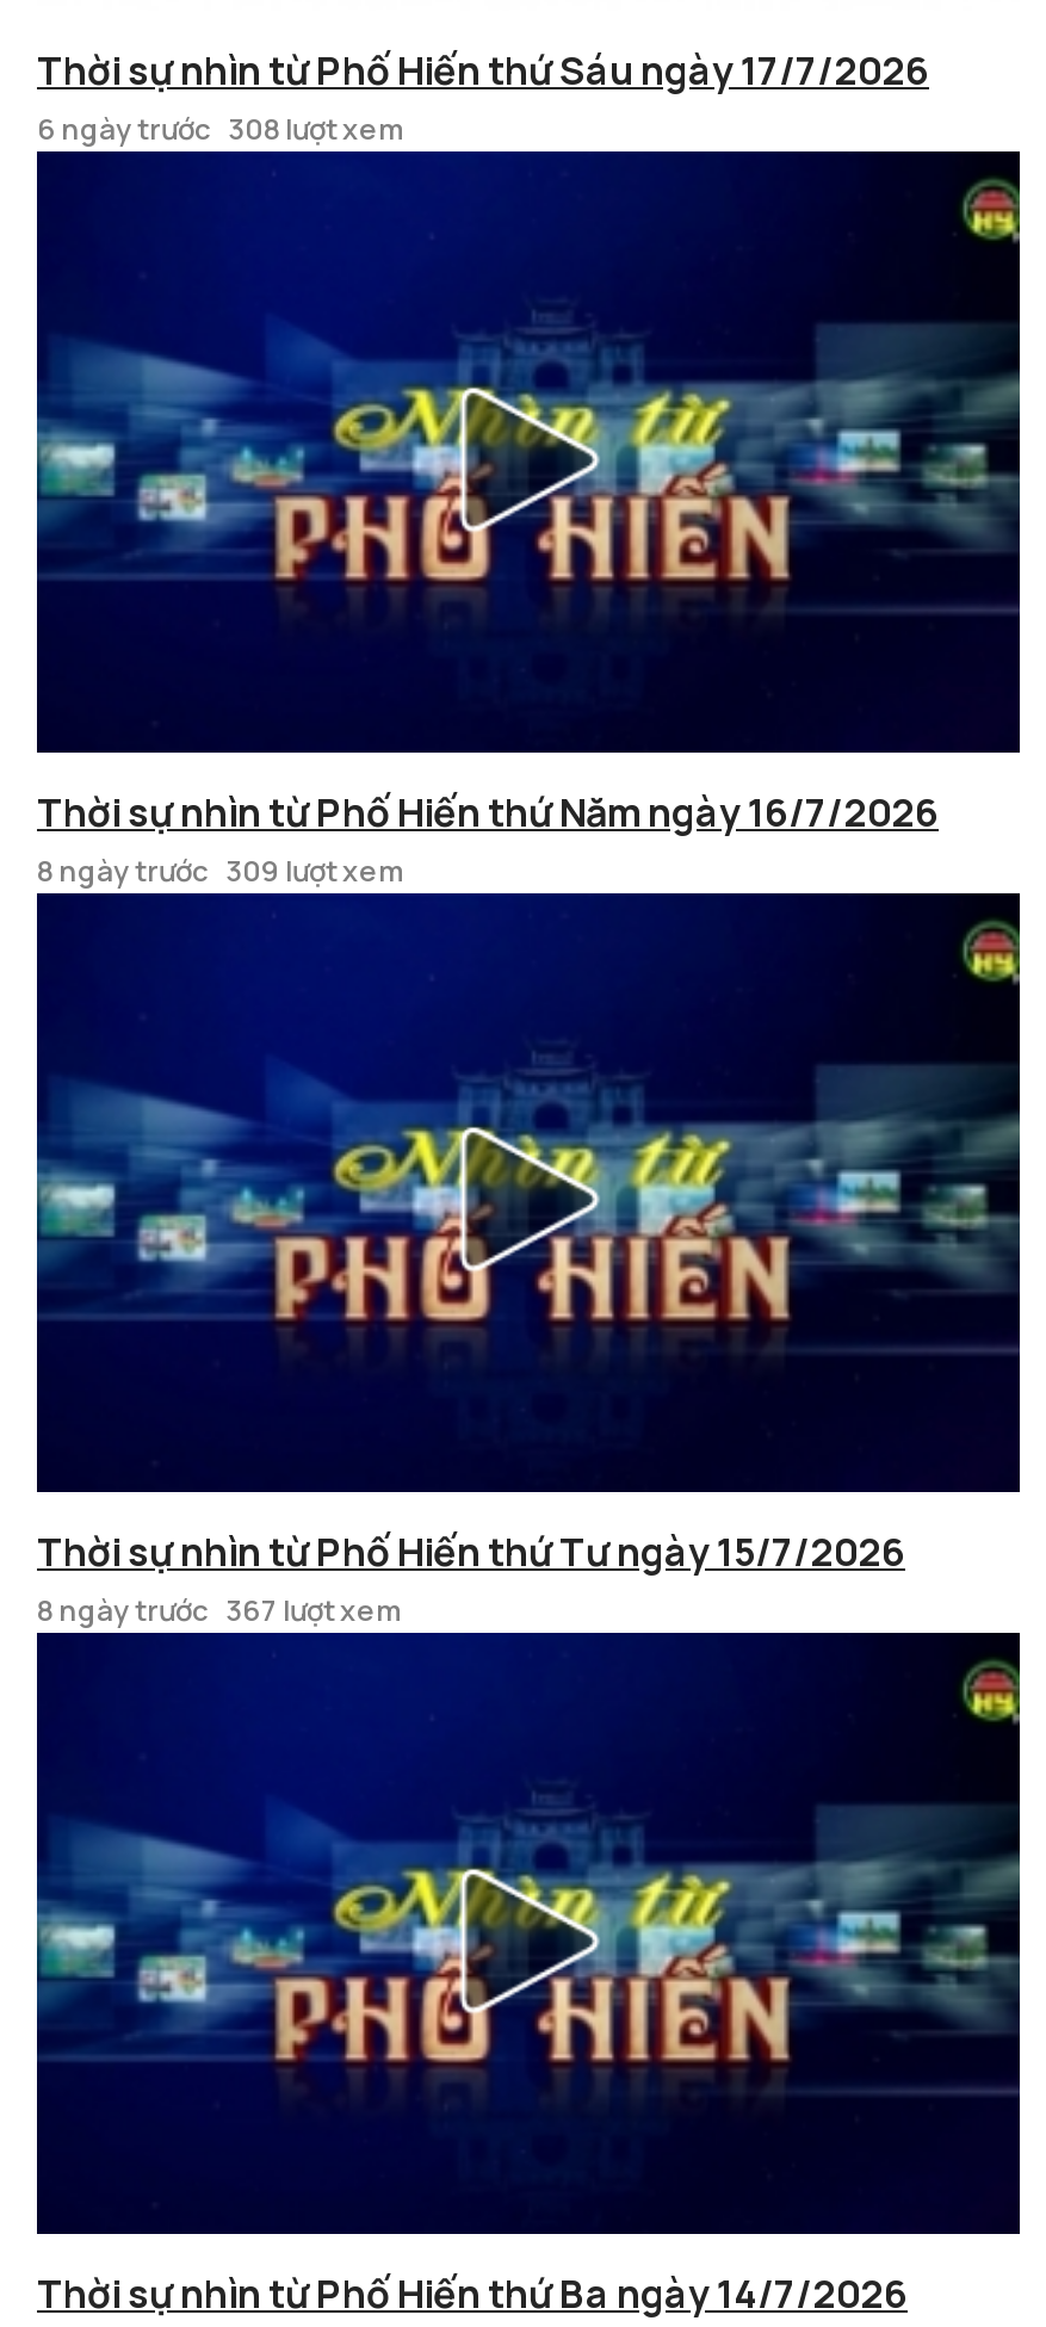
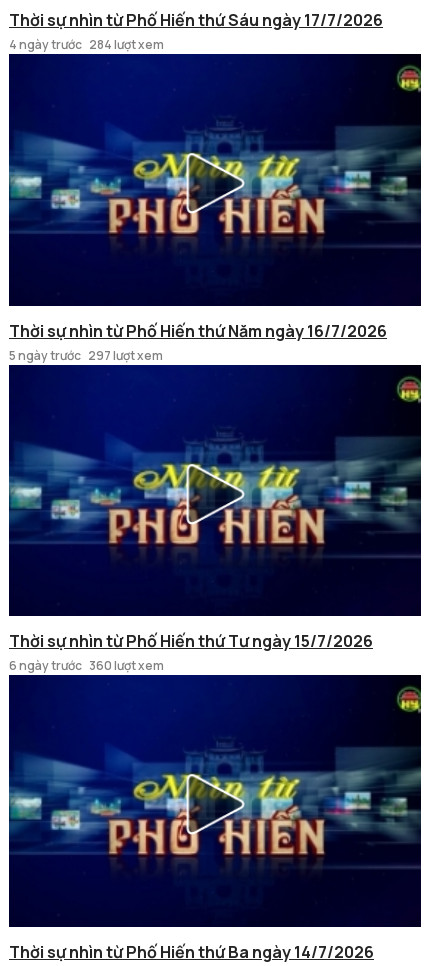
[37,109,404,149] 6 ngày trước 308 lượt xem -> [9,36,164,53] 4 ngày trước 284 lượt xem
[37,850,404,890] 8 ngày trước 309 lượt xem -> [9,347,163,364] 5 ngày trước 297 lượt xem
[37,1591,402,1631] 8 ngày trước 367 lượt xem -> [9,657,164,674] 6 ngày trước 360 lượt xem

